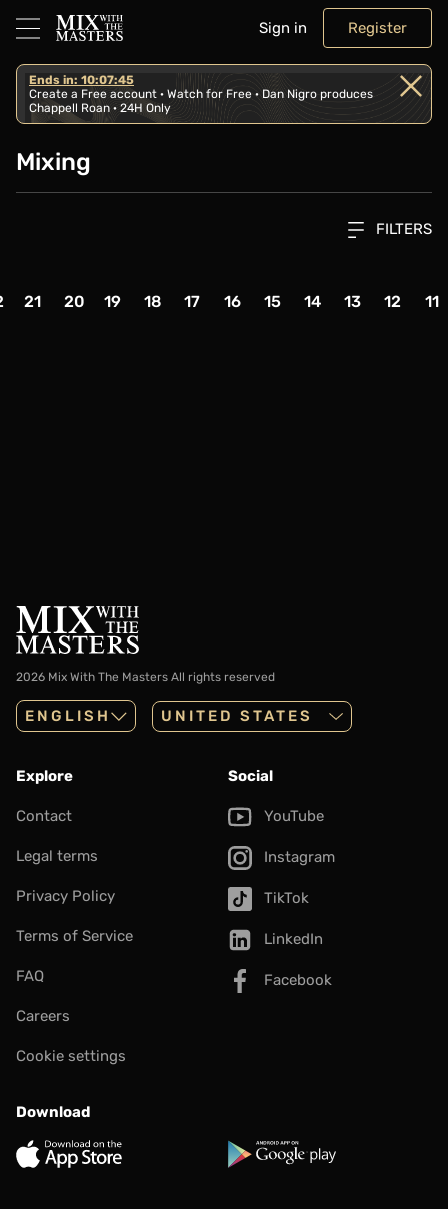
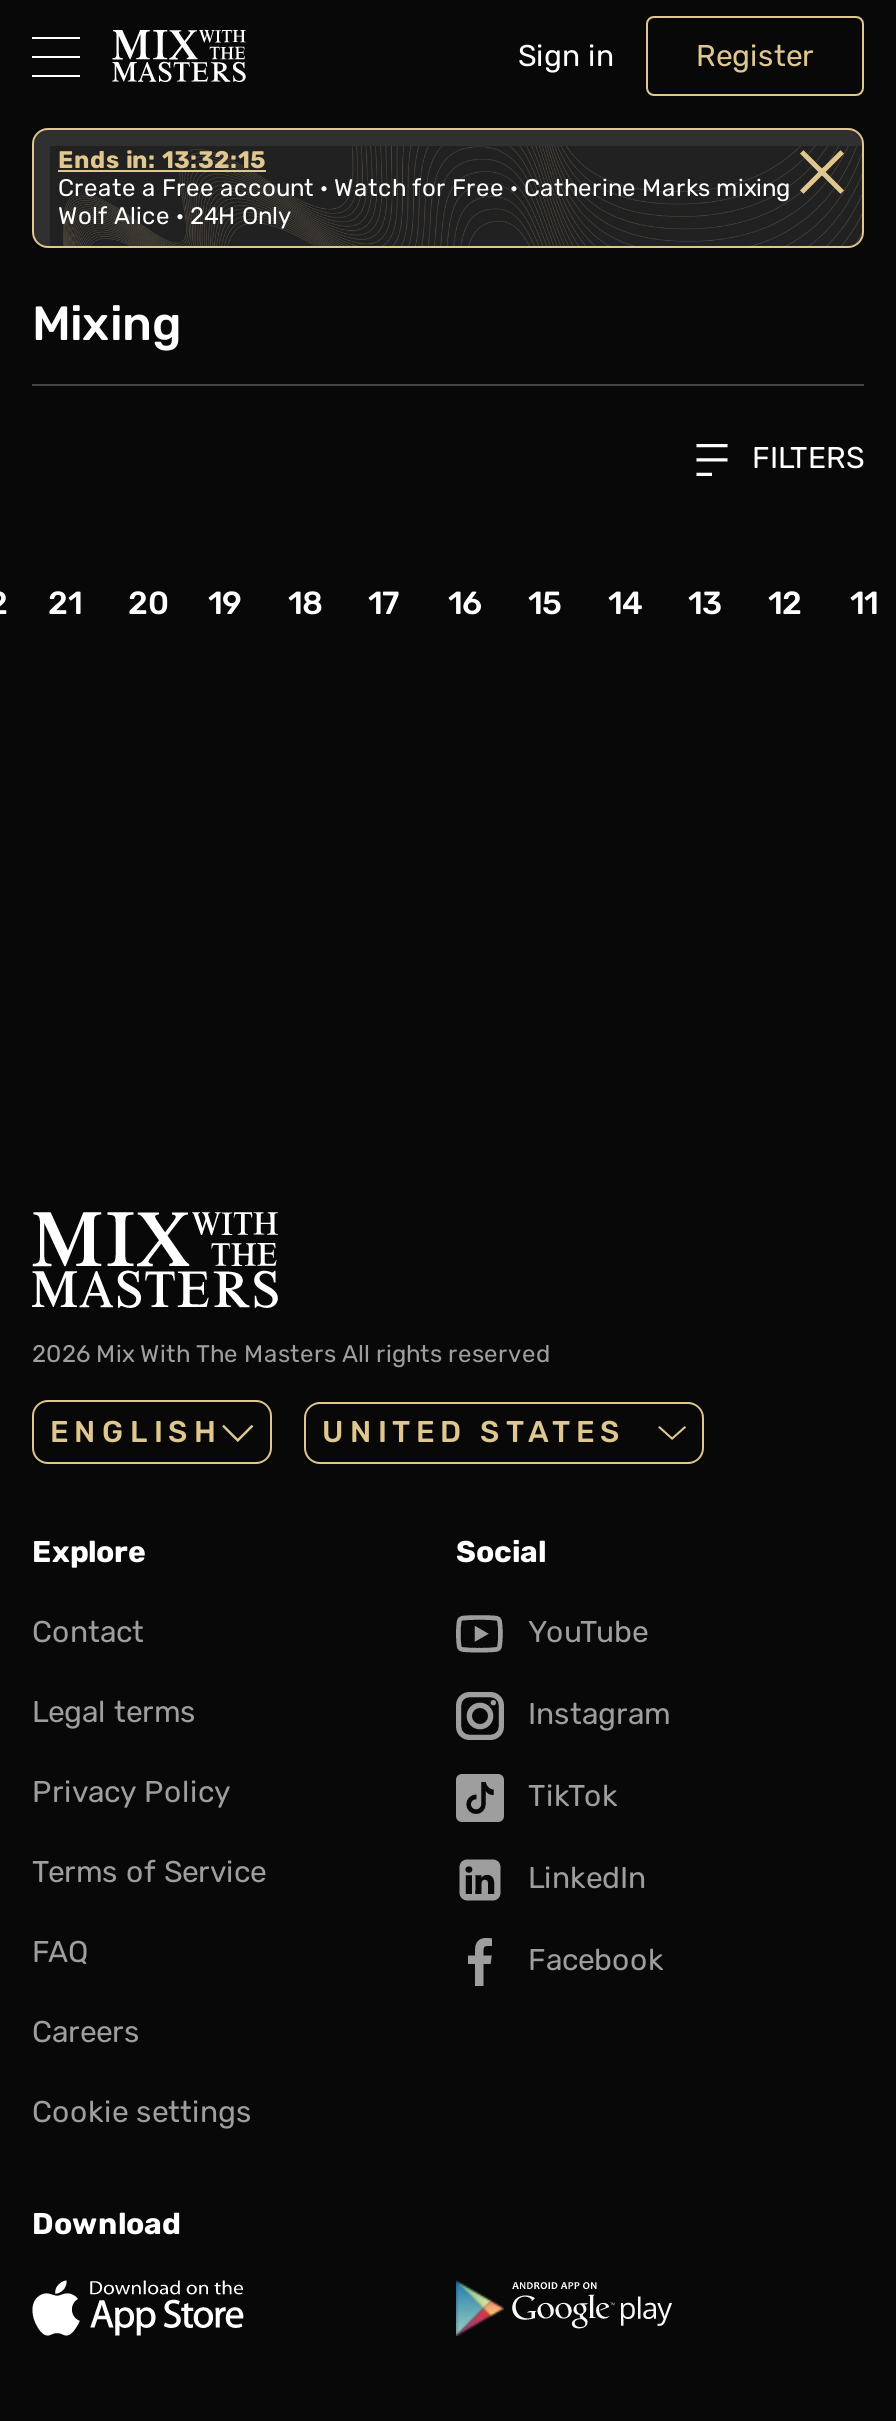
[29,73,134,87] Ends in: 10:07:45 -> [58,146,266,174] Ends in: 13:32:15
[29,87,373,101] Create a Free account · Watch for Free · Dan Nigro produces -> [58,174,790,202] Create a Free account · Watch for Free · Catherine Marks mixing
[29,101,171,115] Chappell Roan · 24H Only -> [58,202,292,230] Wolf Alice · 24H Only

